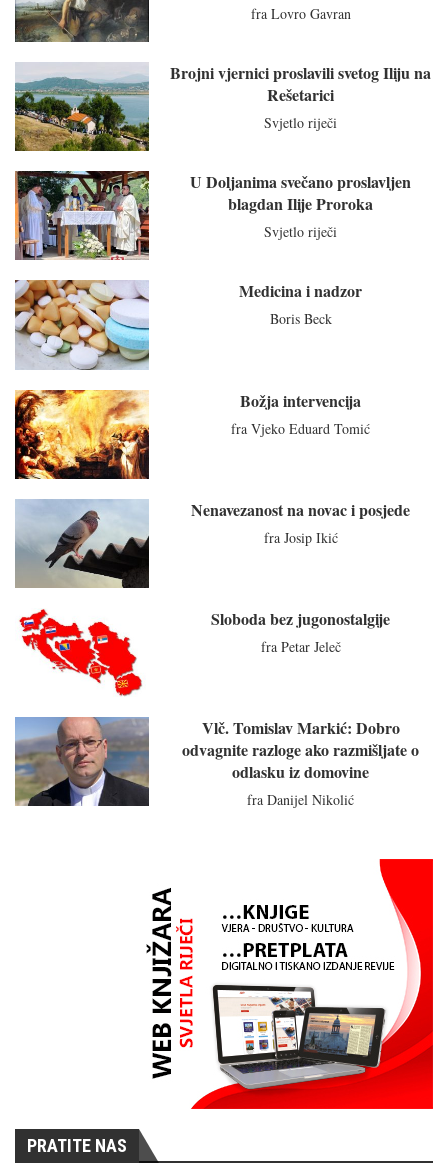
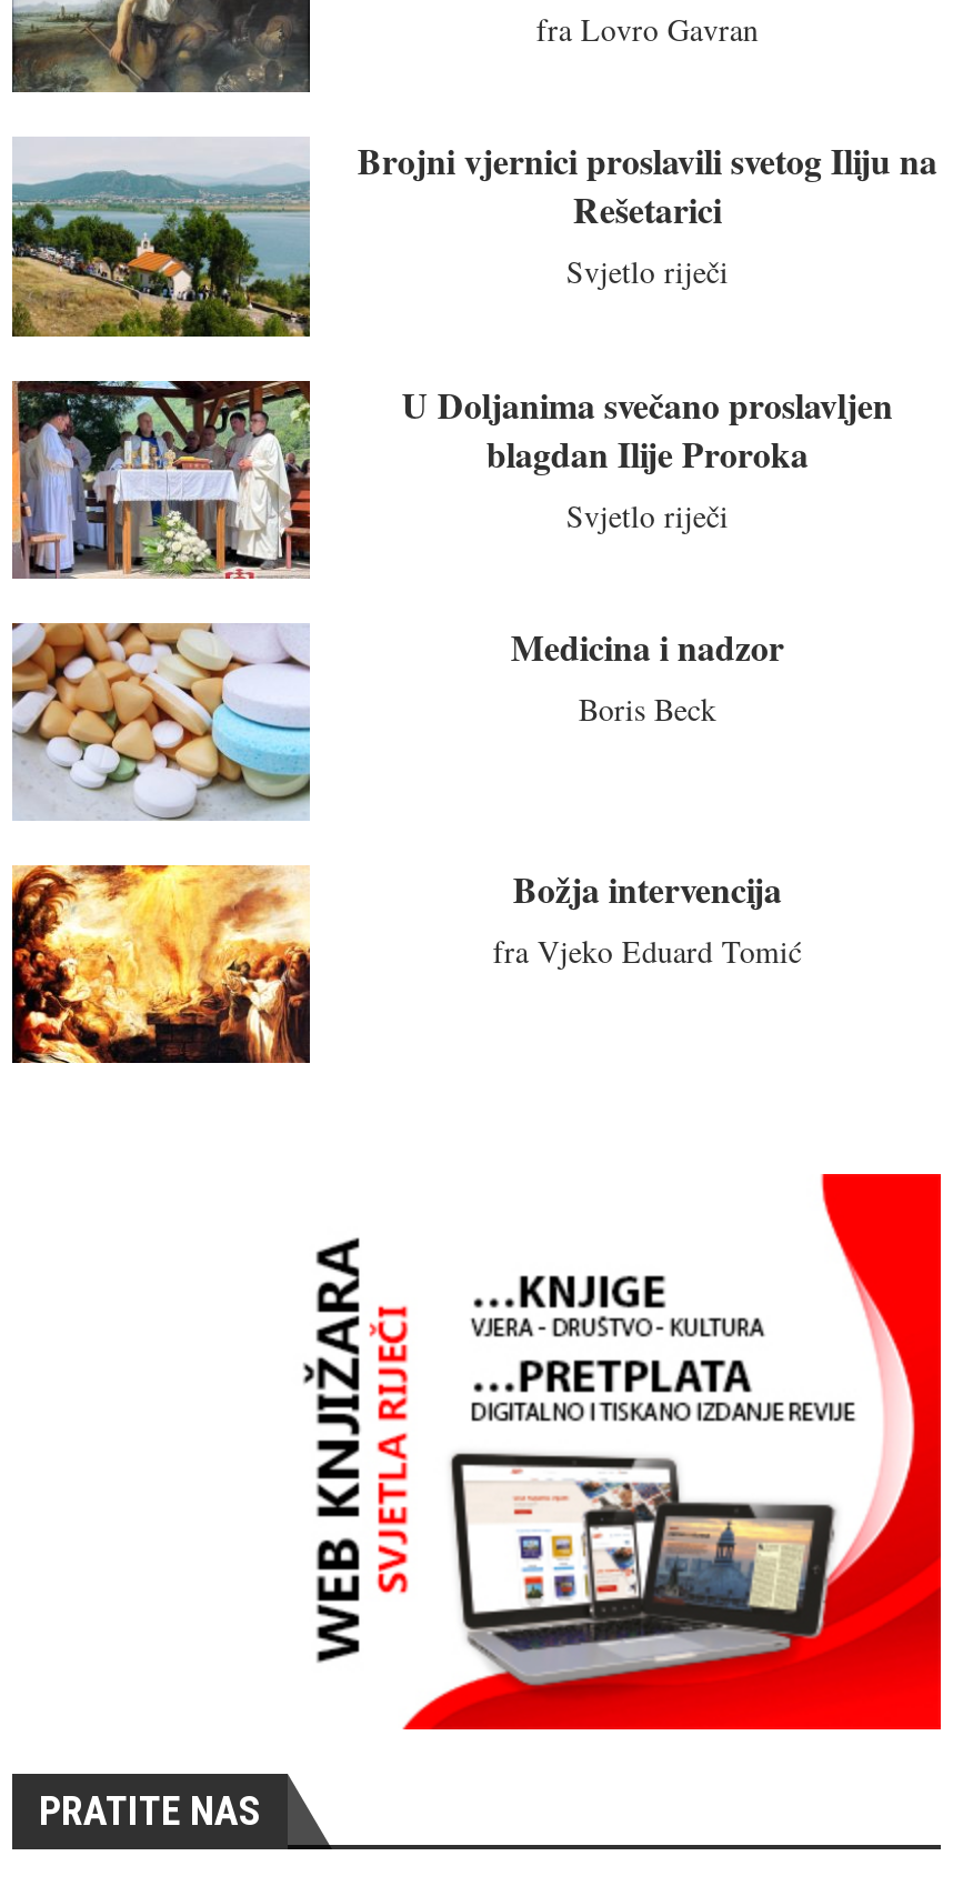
[14,499,150,589] [image] -> none
[191,498,410,547] Nenavezanost na novac i posjede | fra Josip Ikić -> none
[19,609,148,697] [image] -> none
[211,607,390,656] Sloboda bez jugonostalgije | fra Petar Jeleč -> none
[14,716,419,809] [image] | Vlč. Tomislav Markić: Dobro | odvagnite razloge ako razmišljate o | odlasku iz domovine | fra Danijel Nikolić -> none

